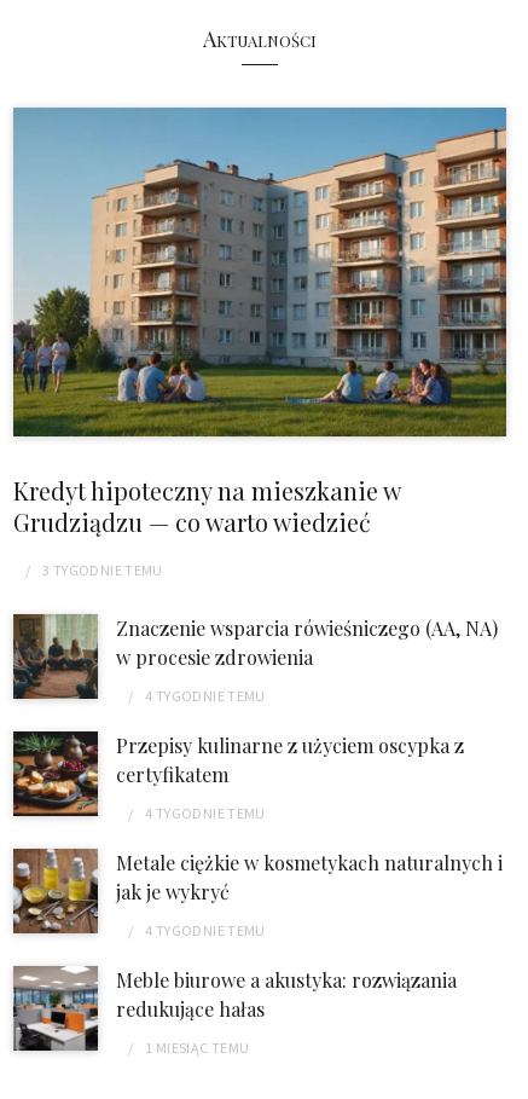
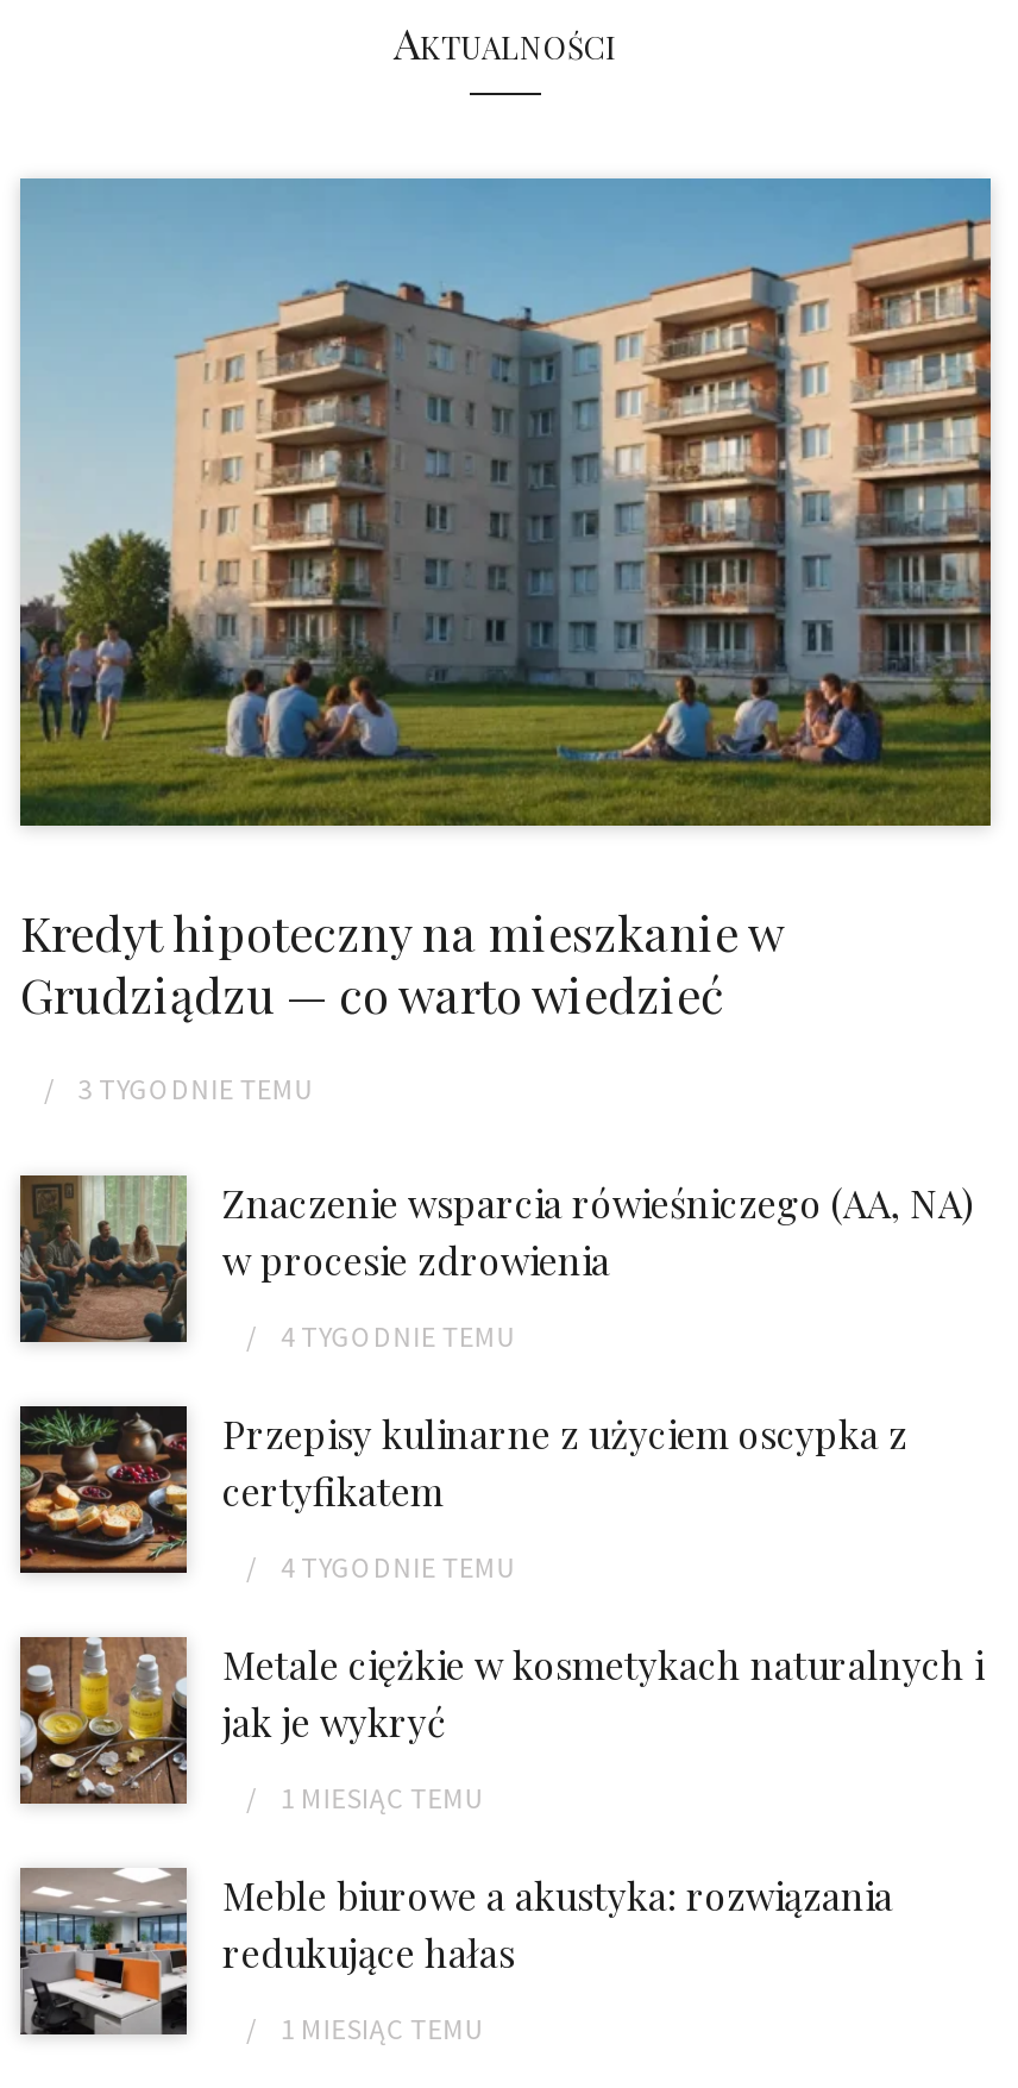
[145,922,265,940] 4 TYGODNIE TEMU -> [280,1781,485,1816] 1 MIESIĄC TEMU

